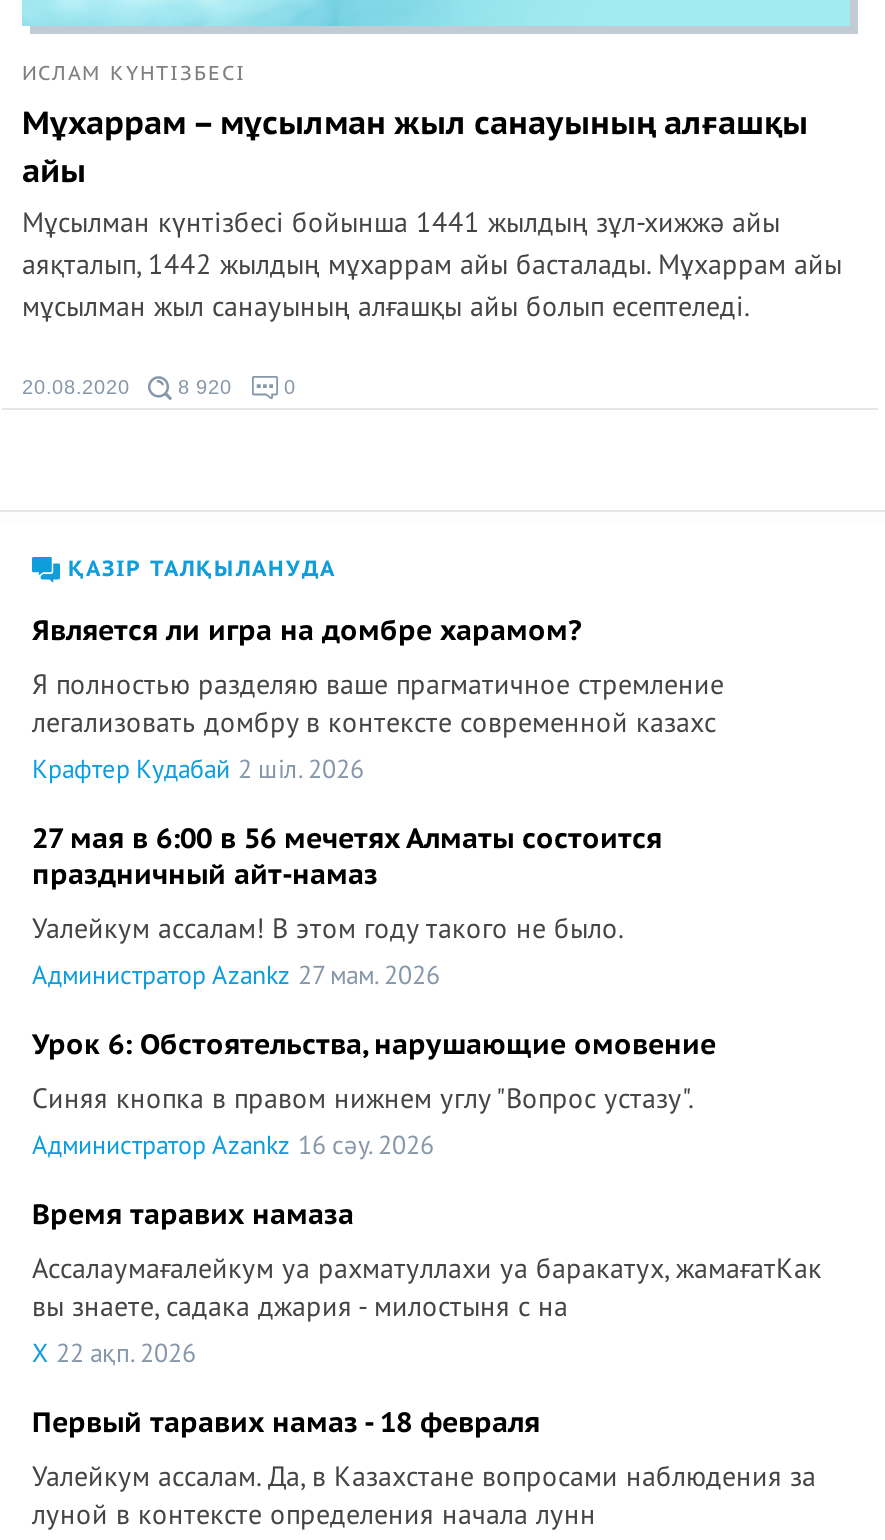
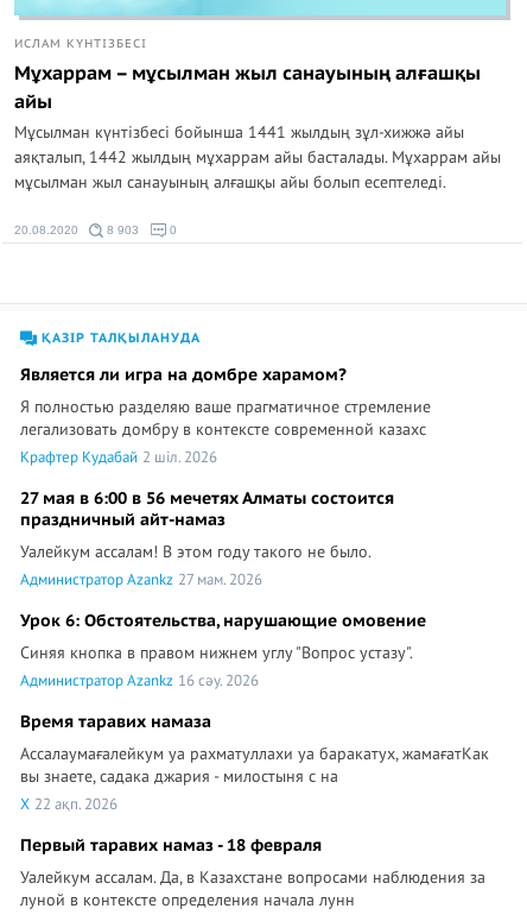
[22,375,232,397] 20.08.2020 8 920 -> [14,223,139,236] 20.08.2020 8 903

